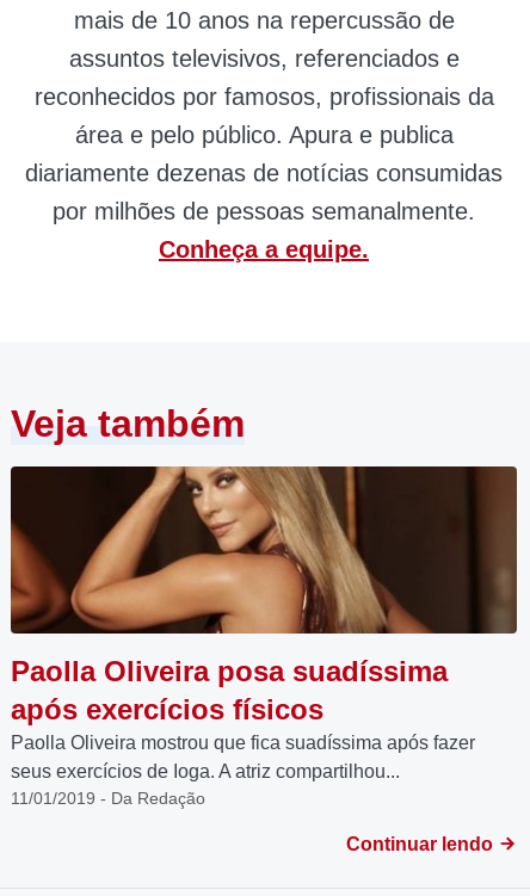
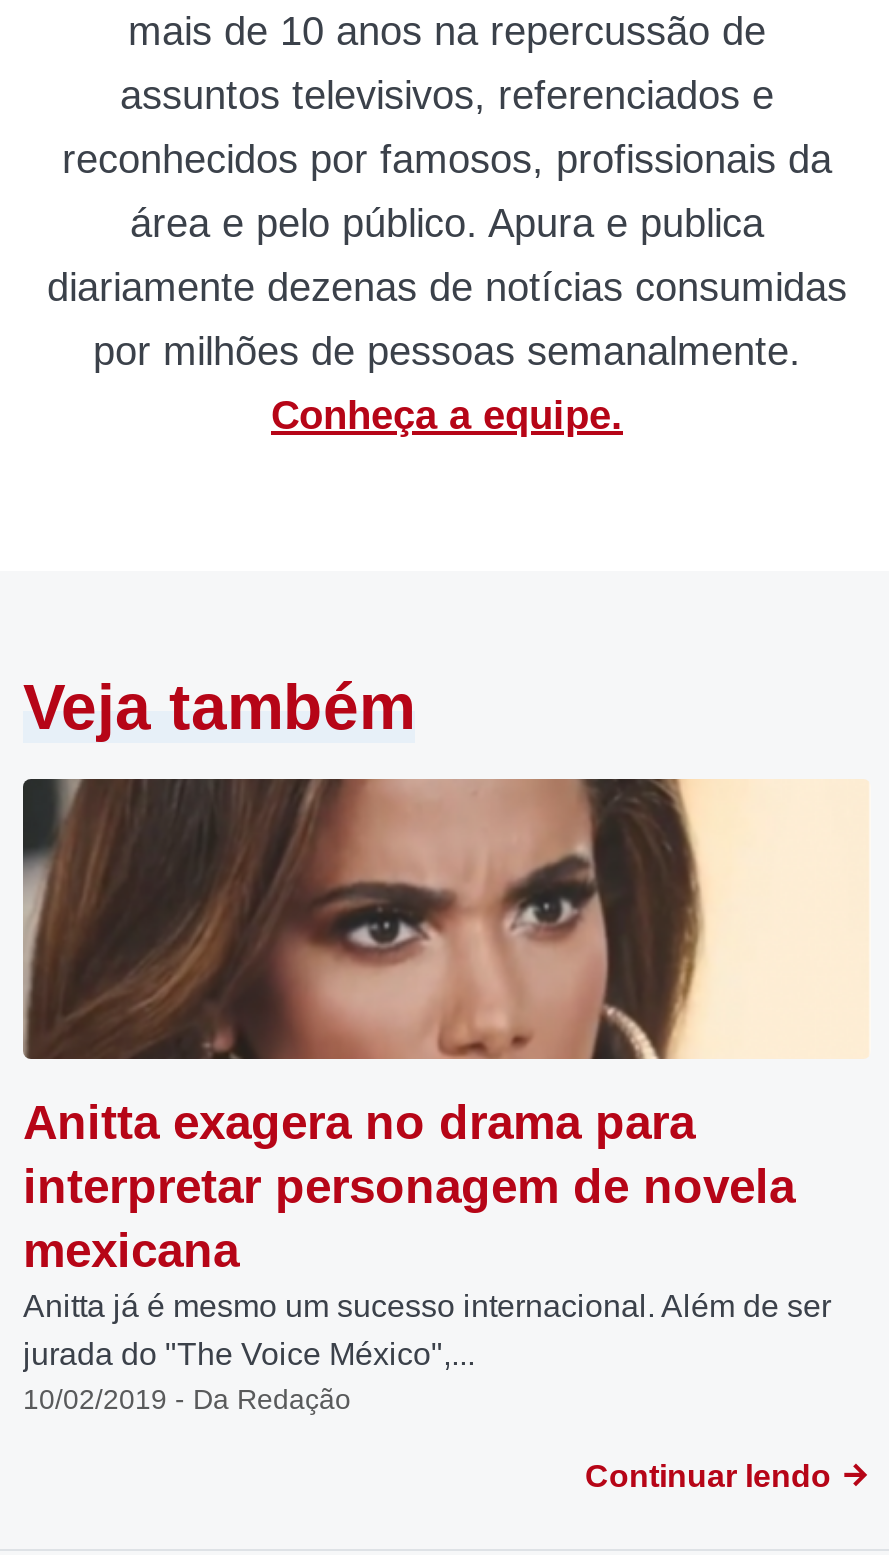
[11,465,518,808] [image] | Paolla Oliveira posa suadíssima | após exercícios físicos | Paolla Oliveira mostrou que fica suadíssima após fazer | seus exercícios de Ioga. A atriz compartilhou... | 11/01/2019 - Da Redação -> [21,777,871,1416] [image] | Anitta exagera no drama para | interpretar personagem de novela | mexicana | Anitta já é mesmo um sucesso internacional. Além de ser | jurada do "The Voice México",... | 10/02/2019 - Da Redação

